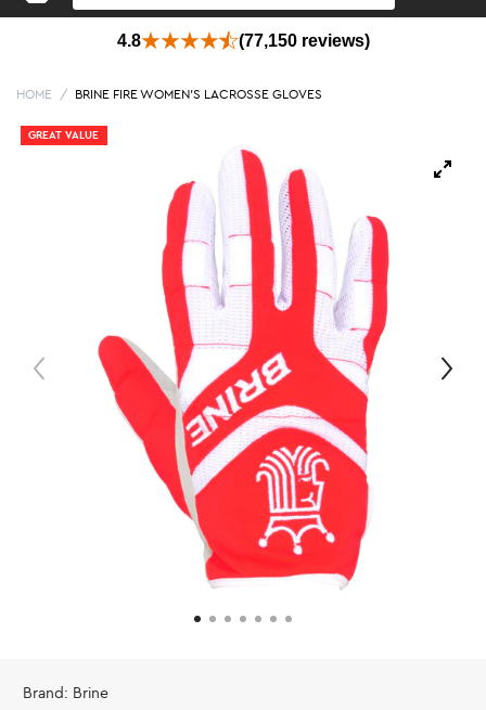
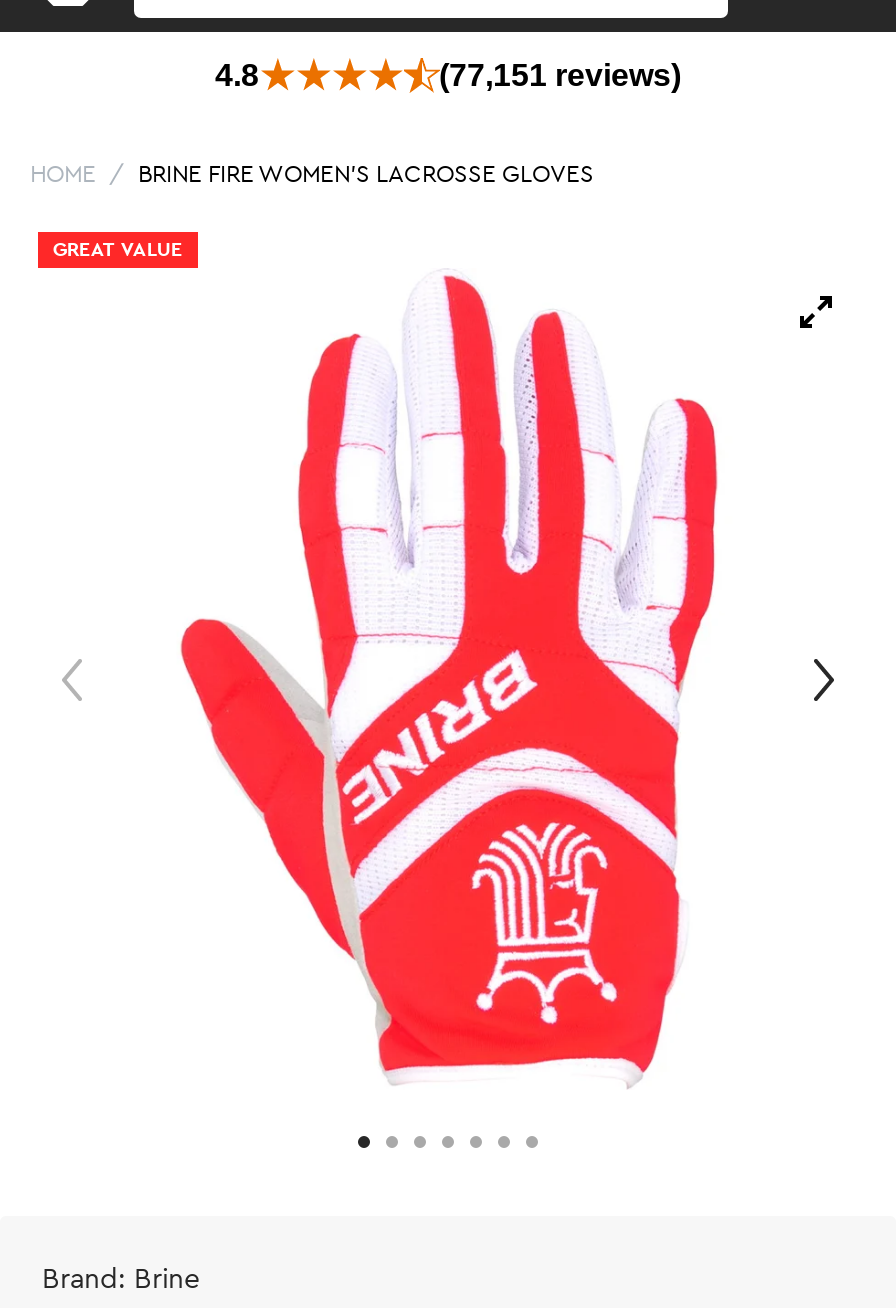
[238,31,369,50] (77,150 reviews) -> [439,58,681,92] (77,151 reviews)

